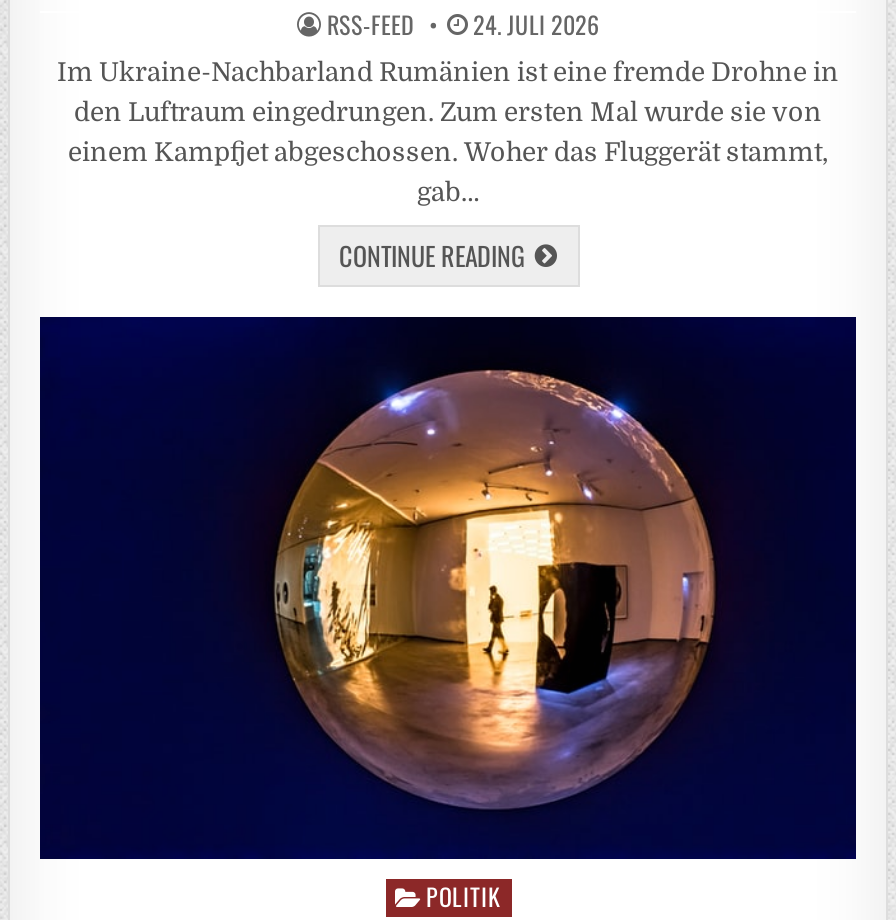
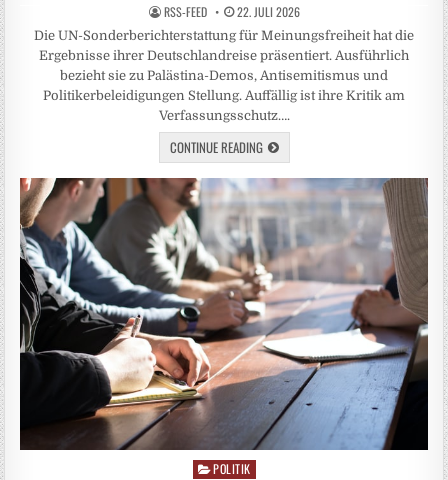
[327,7,599,41] RSS-FEED 24. JULI 2026 -> [163,3,299,20] RSS-FEED 22. JULI 2026
[57,57,839,207] Im Ukraine-Nachbarland Rumänien ist eine fremde Drohne in | den Luftraum eingedrungen. Zum ersten Mal wurde sie von | einem Kampfjet abgeschossen. Woher das Fluggerät stammt, | gab… -> [34,28,414,123] Die UN-Sonderberichterstattung für Meinungsfreiheit hat die | Ergebnisse ihrer Deutschlandreise präsentiert. Ausführlich | bezieht sie zu Palästina-Demos, Antisemitismus und | Politikerbeleidigungen Stellung. Auffällig ist ihre Kritik am | Verfassungsschutz….
[38,314,858,862] [image] -> [19,177,429,451] [image]

